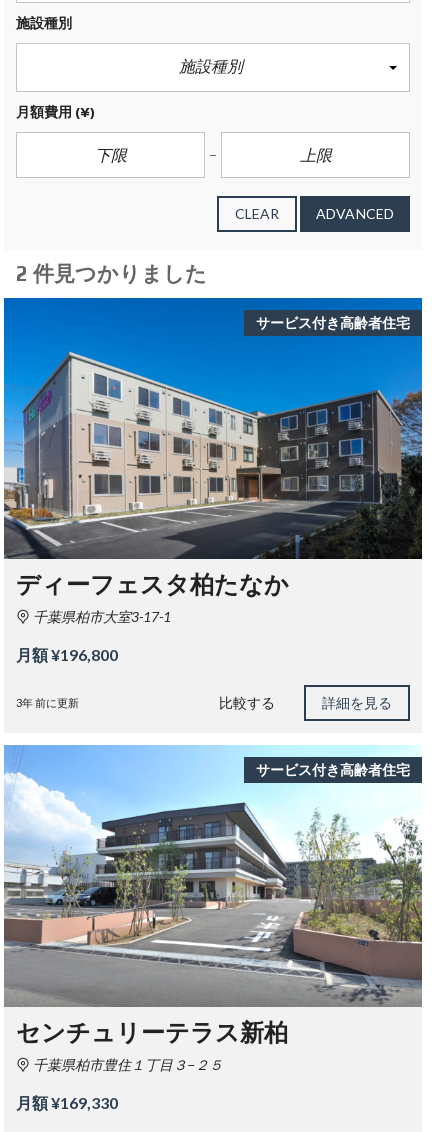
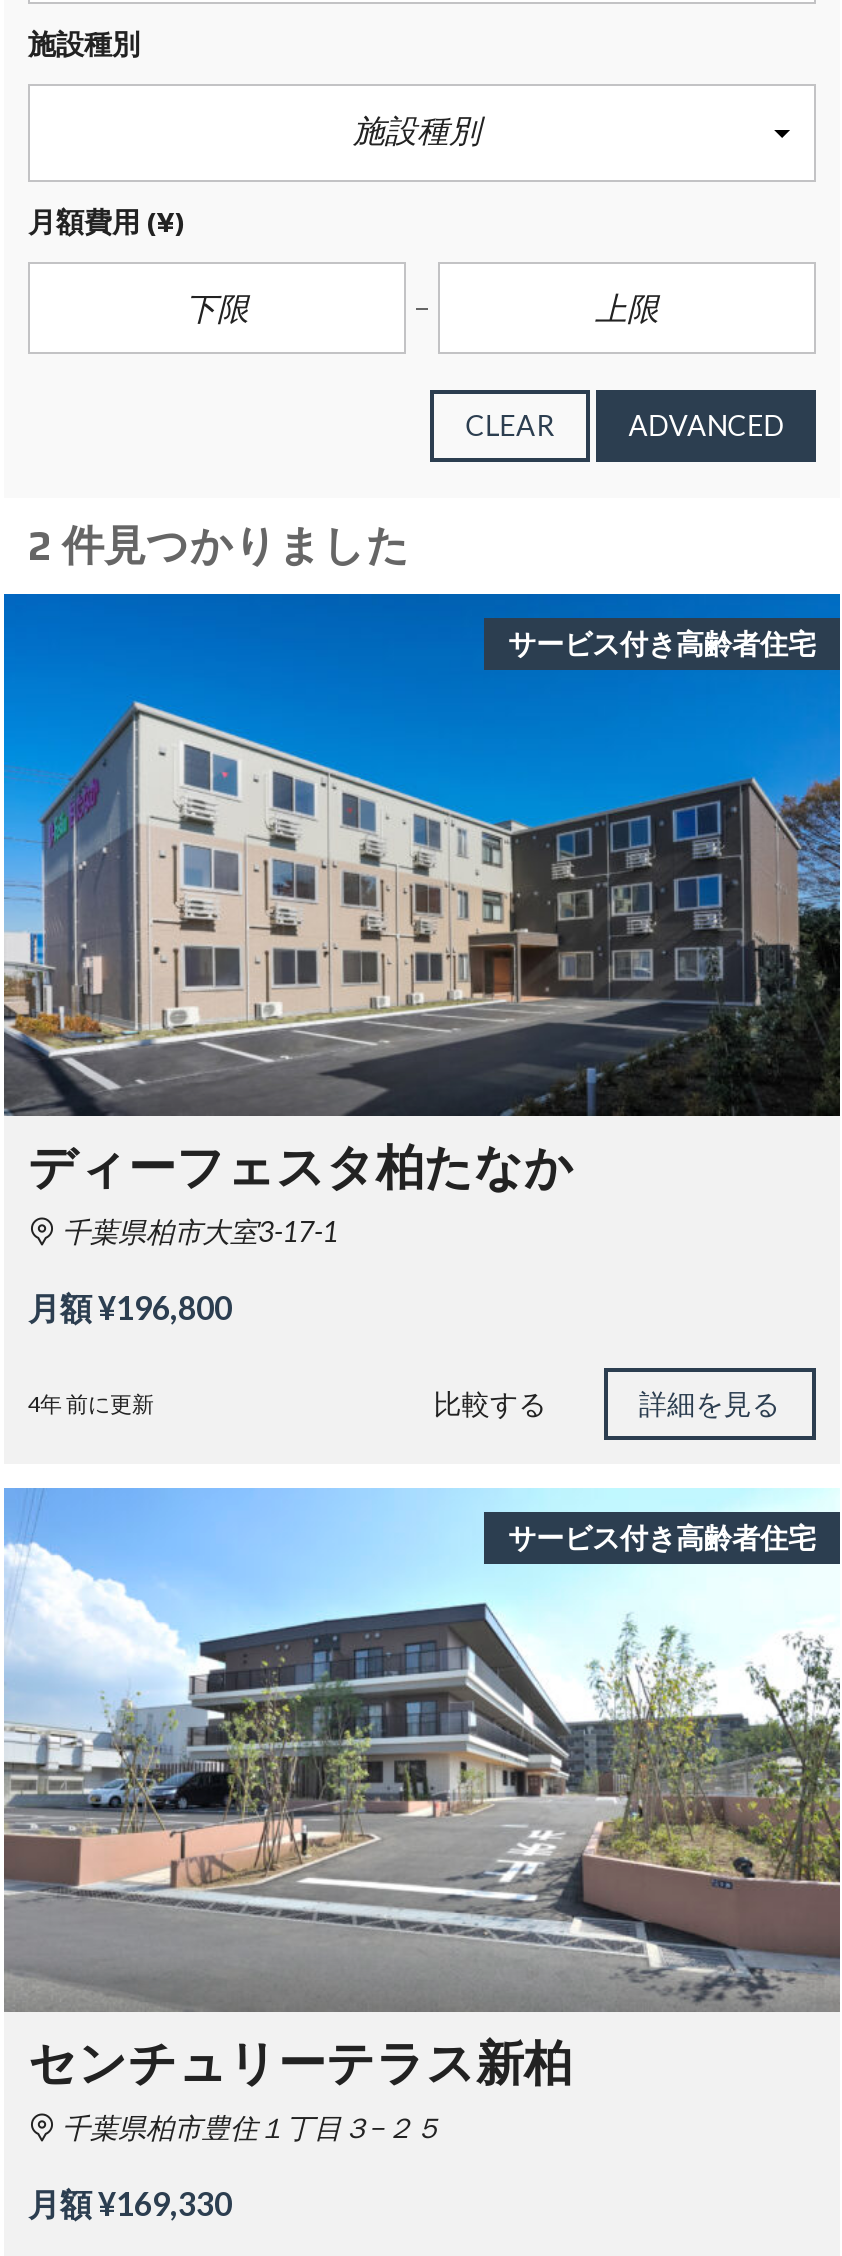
[16,696,79,709] 3年 前に更新 -> [28,1390,154,1416] 4年 前に更新

